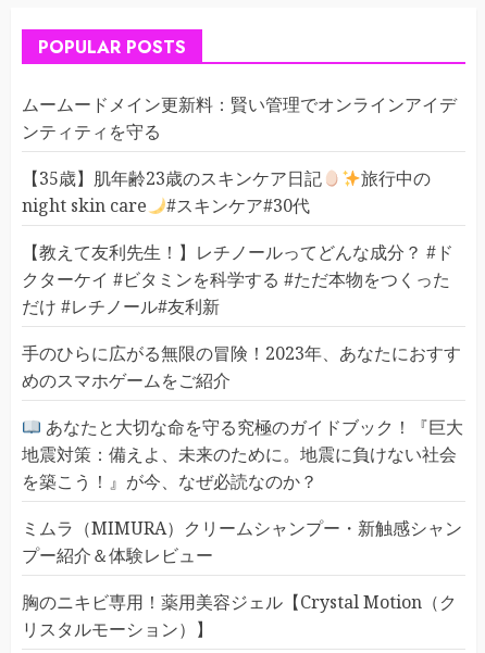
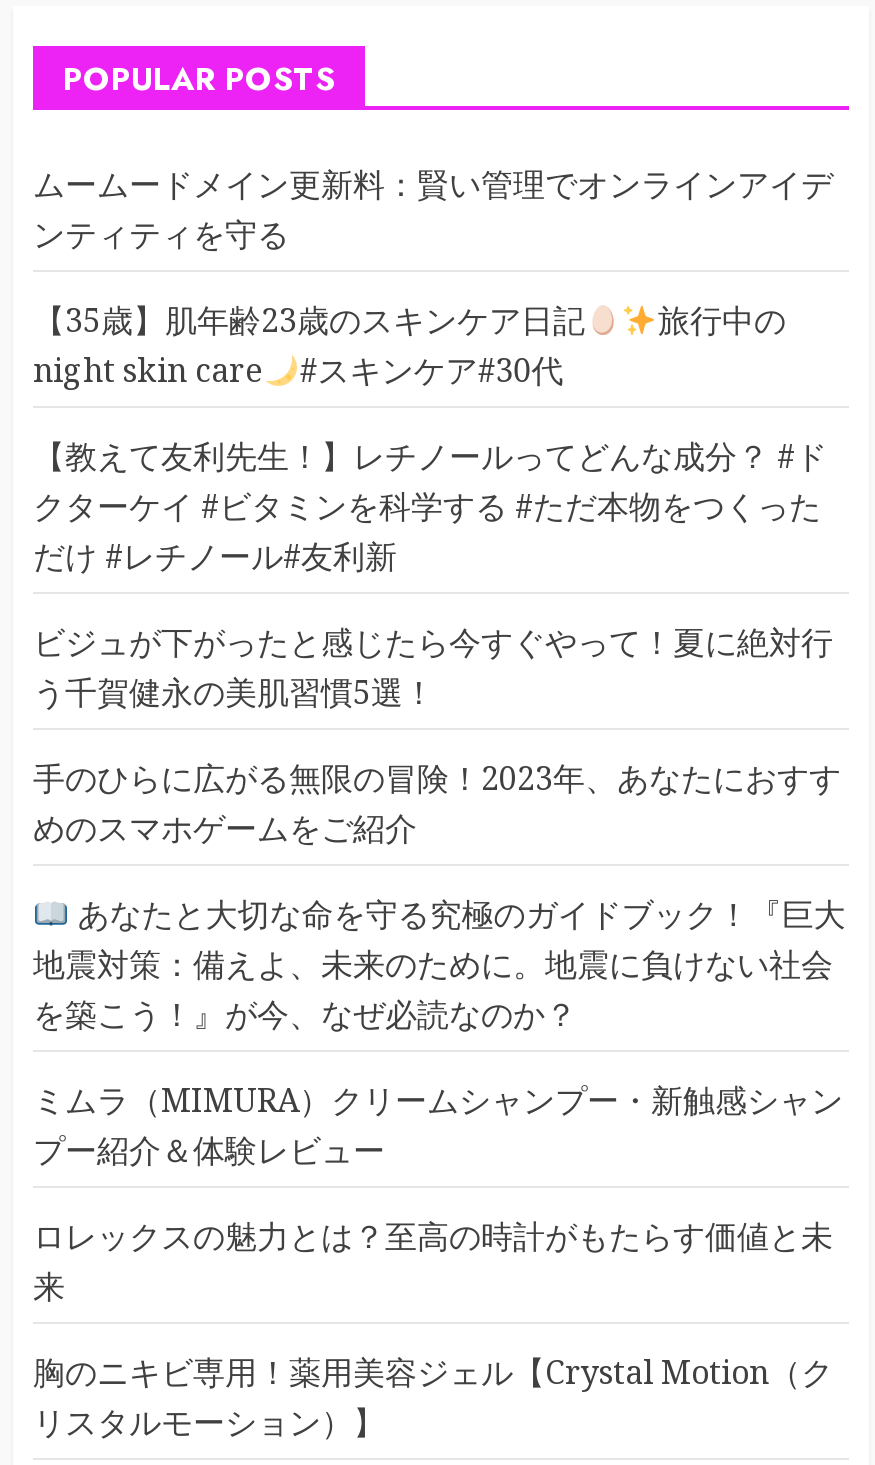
none -> [33,620,833,714] ビジュが下がったと感じたら今すぐやって！夏に絶対行 | う千賀健永の美肌習慣5選！
none -> [33,1214,833,1308] ロレックスの魅力とは？至高の時計がもたらす価値と未 | 来

